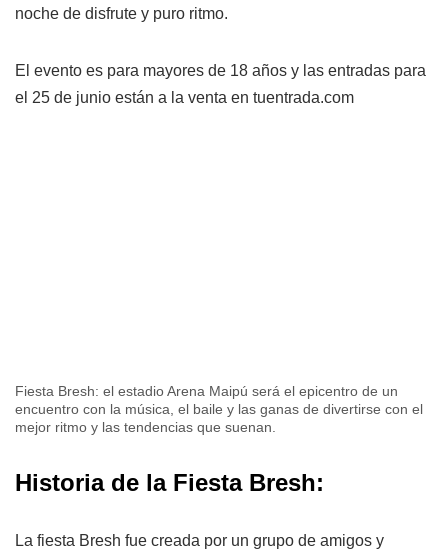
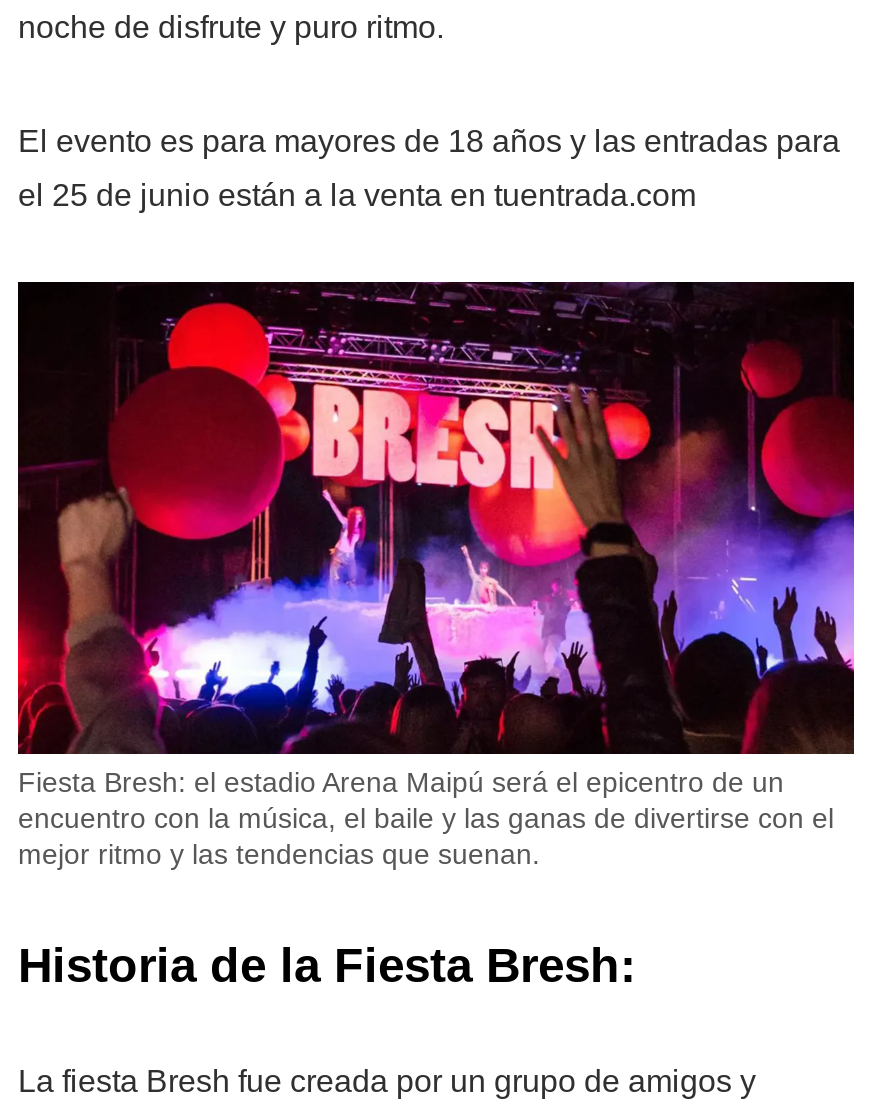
none -> [16,280,856,756] [image]

